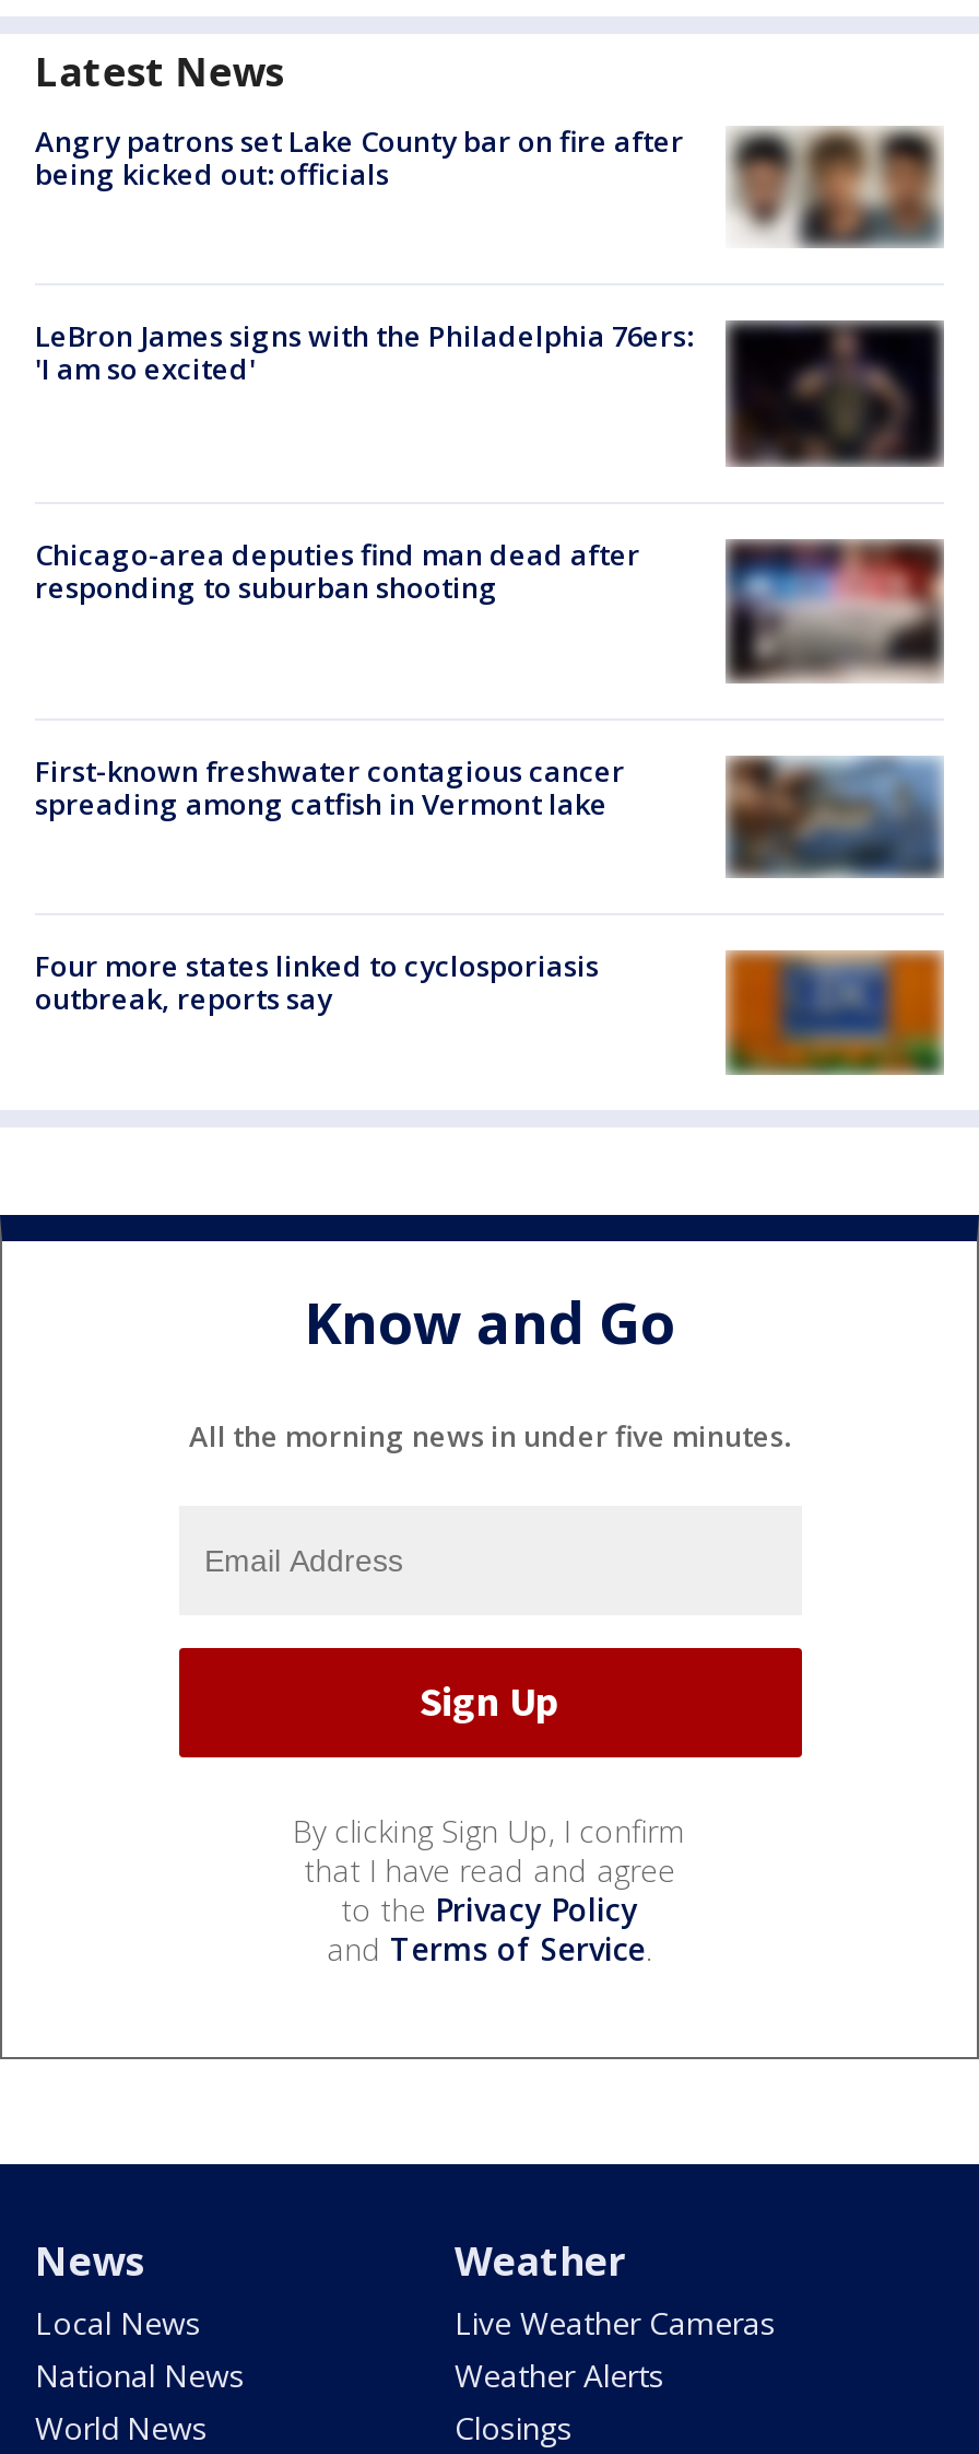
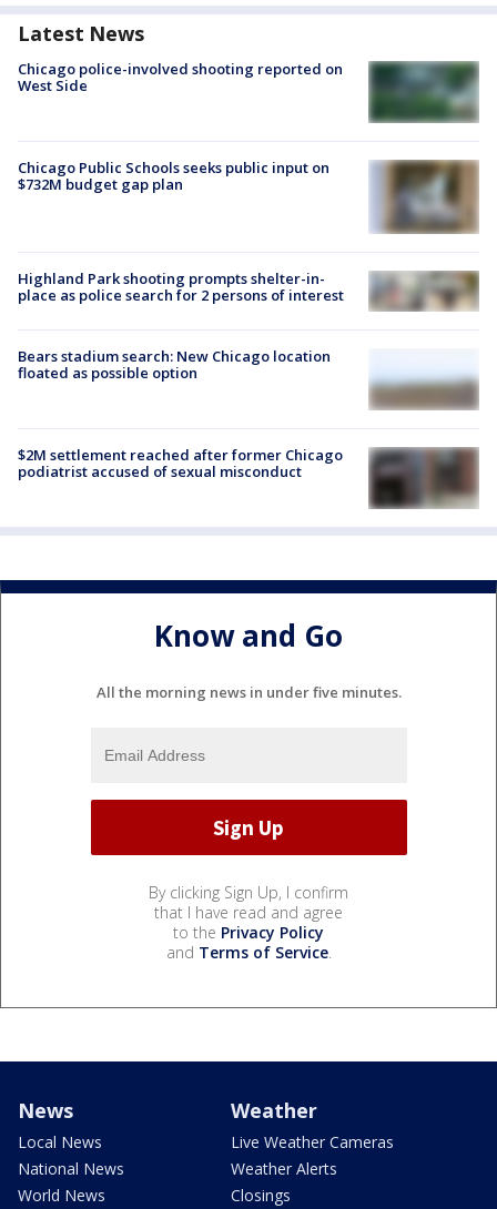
[35,121,940,246] [image] | Angry patrons set Lake County bar on fire after | being kicked out: officials -> [18,58,478,123] [image] | Chicago police-involved shooting reported on | West Side
[35,316,944,467] [image] | LeBron James signs with the Philadelphia 76ers: | 'I am so excited' -> [18,157,478,234] [image] | Chicago Public Schools seeks public input on | $732M budget gap plan
[35,534,942,681] [image] | Chicago-area deputies find man dead after | responding to suburban shooting -> [18,268,475,309] [image] | Highland Park shooting prompts shelter-in- | place as police search for 2 persons of interest
[35,752,625,824] First-known freshwater contagious cancer | spreading among catfish in Vermont lake -> [18,346,331,382] Bears stadium search: New Chicago location | floated as possible option
[726,756,944,876] [image] -> [371,372,478,408] [image]
[35,947,599,1019] Four more states linked to cyclosporiasis | outbreak, reports say -> [18,445,343,481] $2M settlement reached after former Chicago | podiatrist accused of sexual misconduct
[726,950,944,1077] [image] -> [368,447,479,510] [image]

